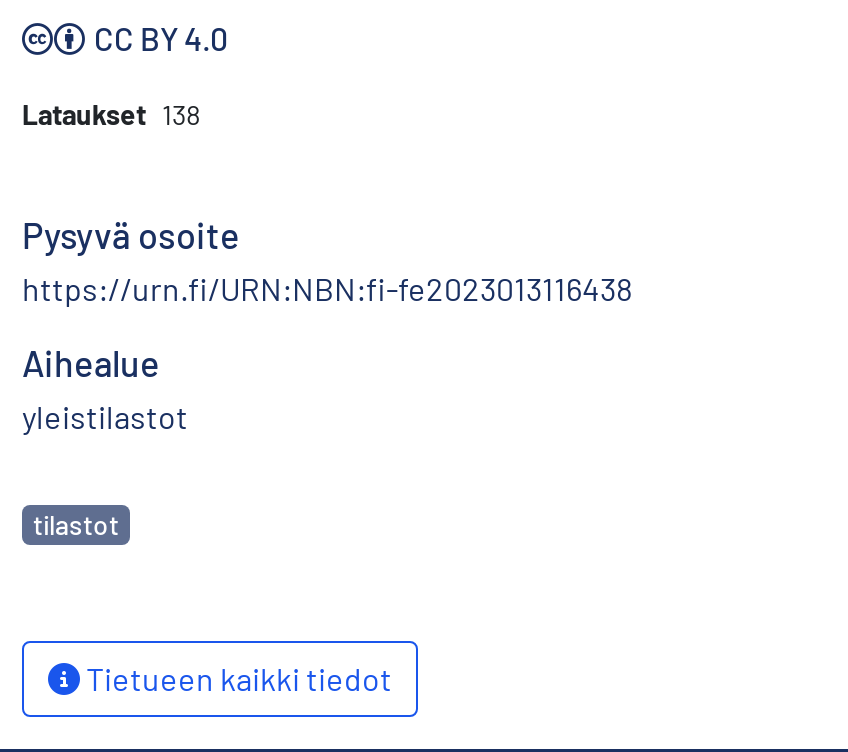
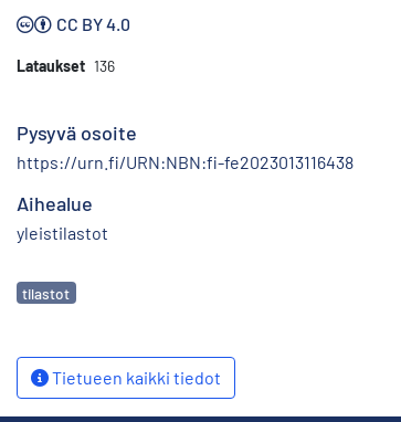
[22,97,200,131] Lataukset 138 -> [17,57,115,76] Lataukset 136

